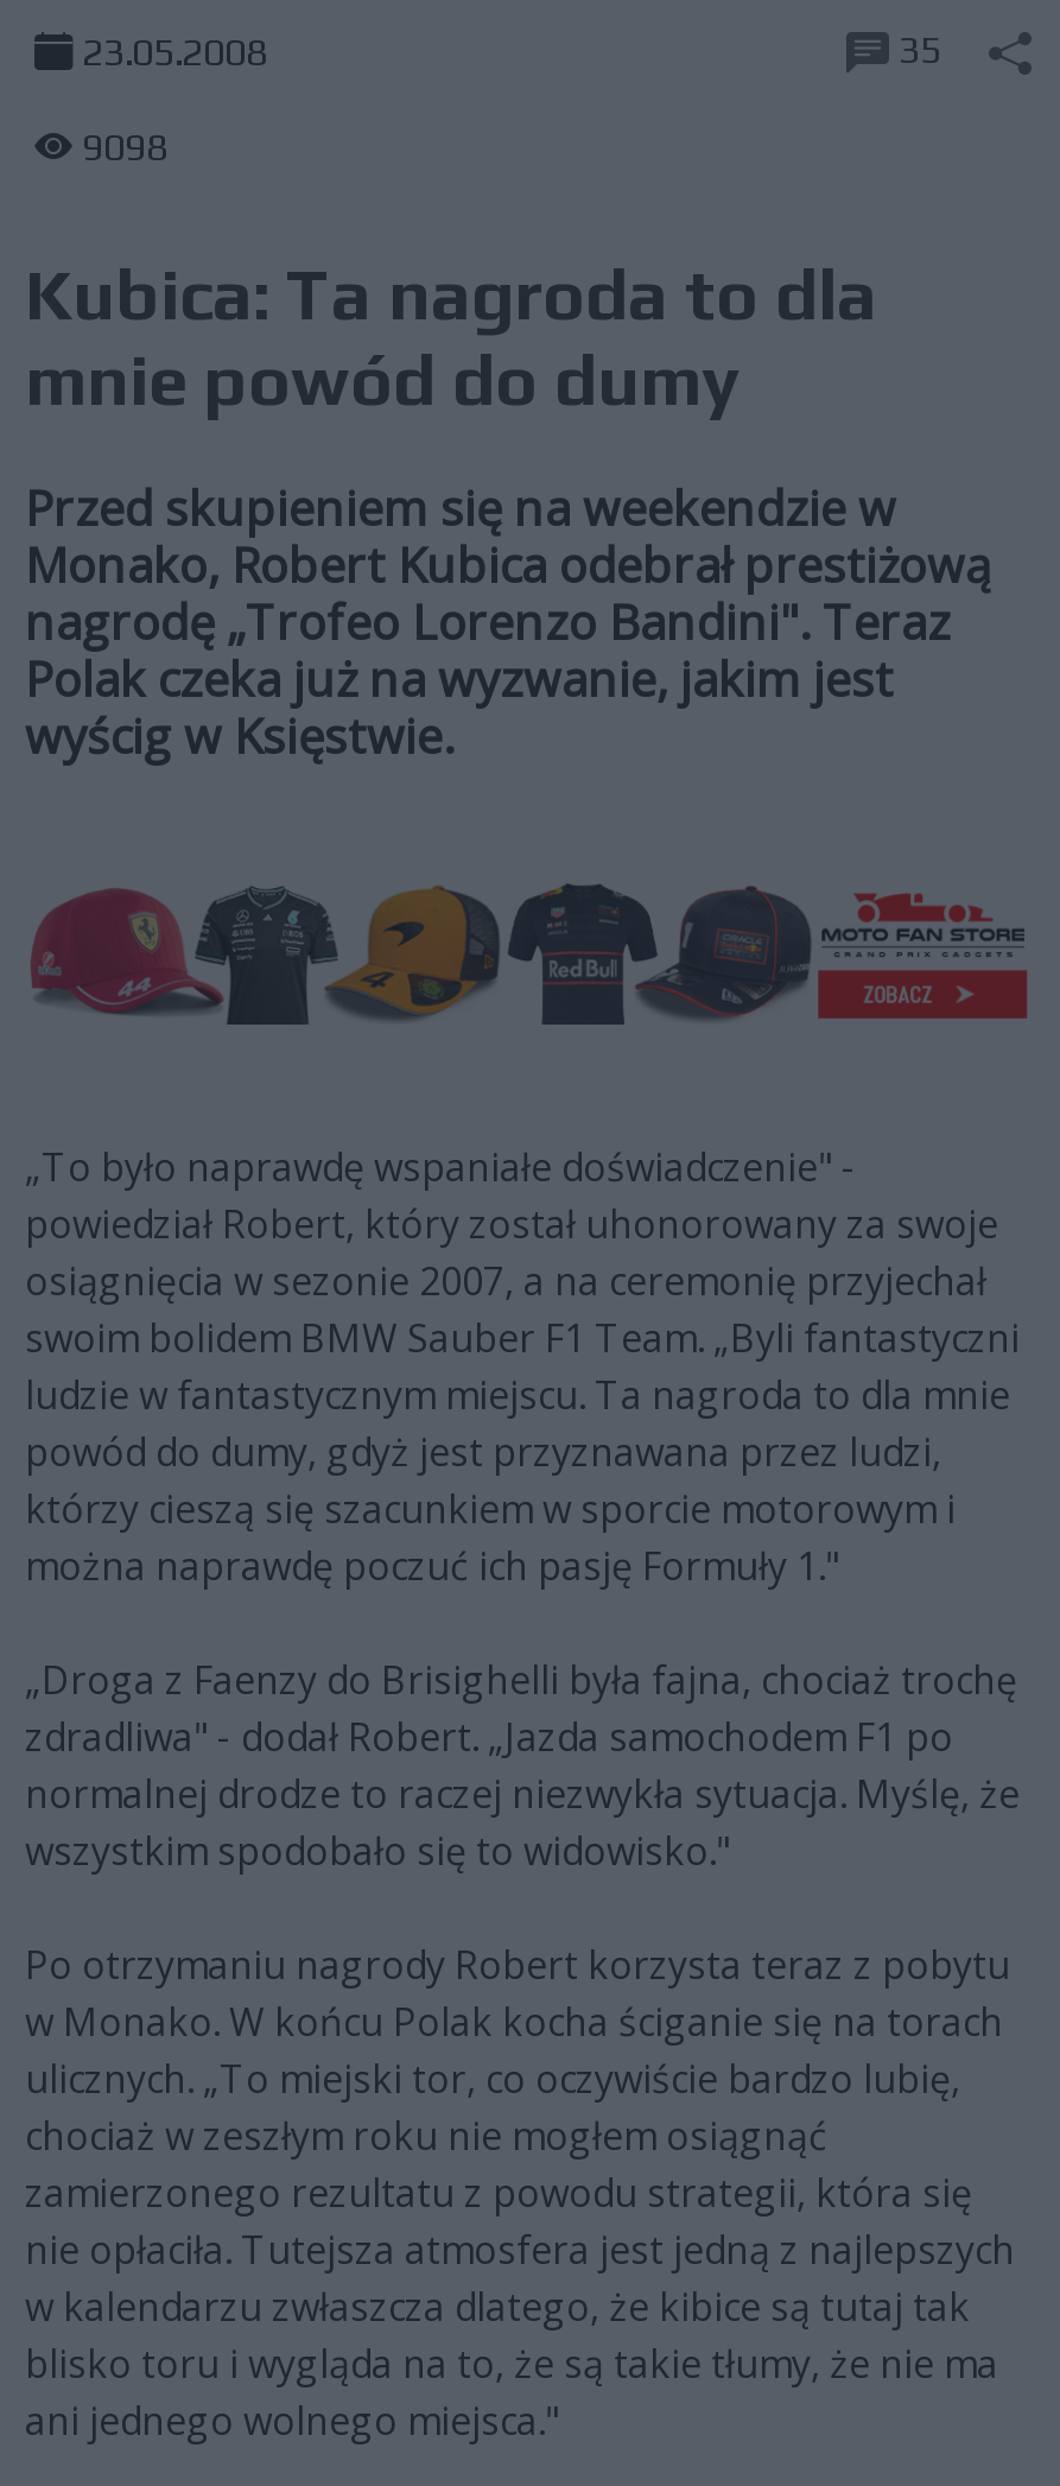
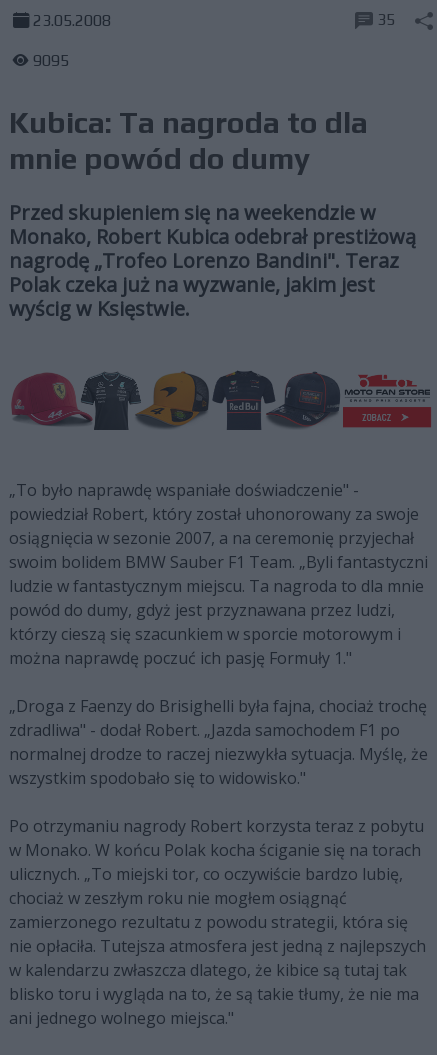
[82,125,167,170] 9098 -> [33,51,69,70] 9095

